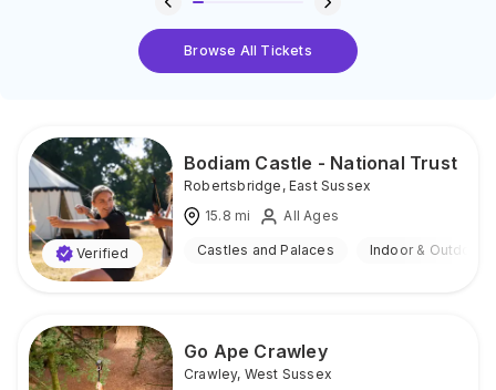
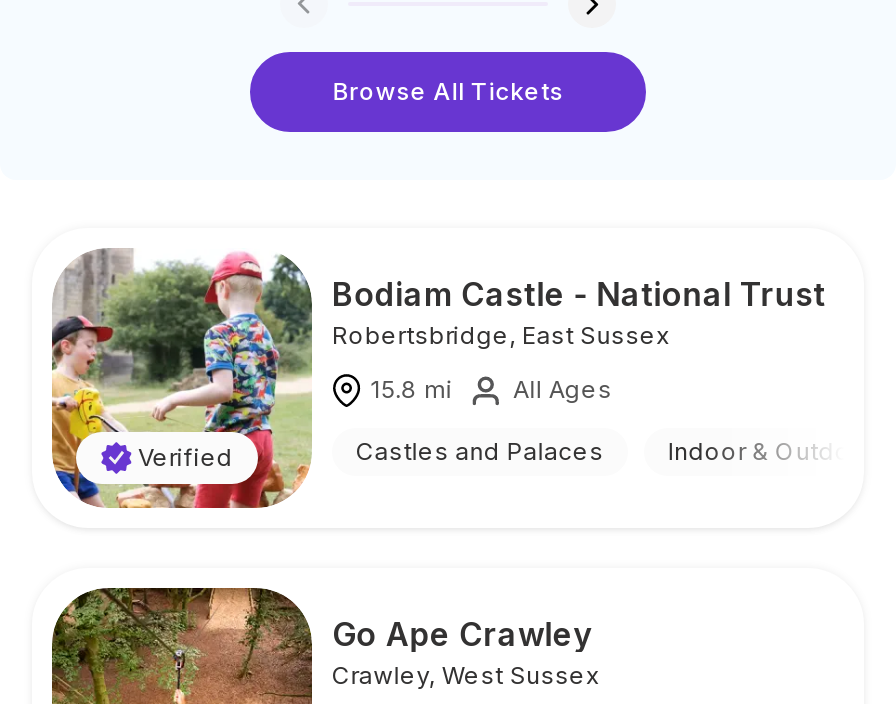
[29,136,174,283] [image] -> [52,248,314,510] [image]

